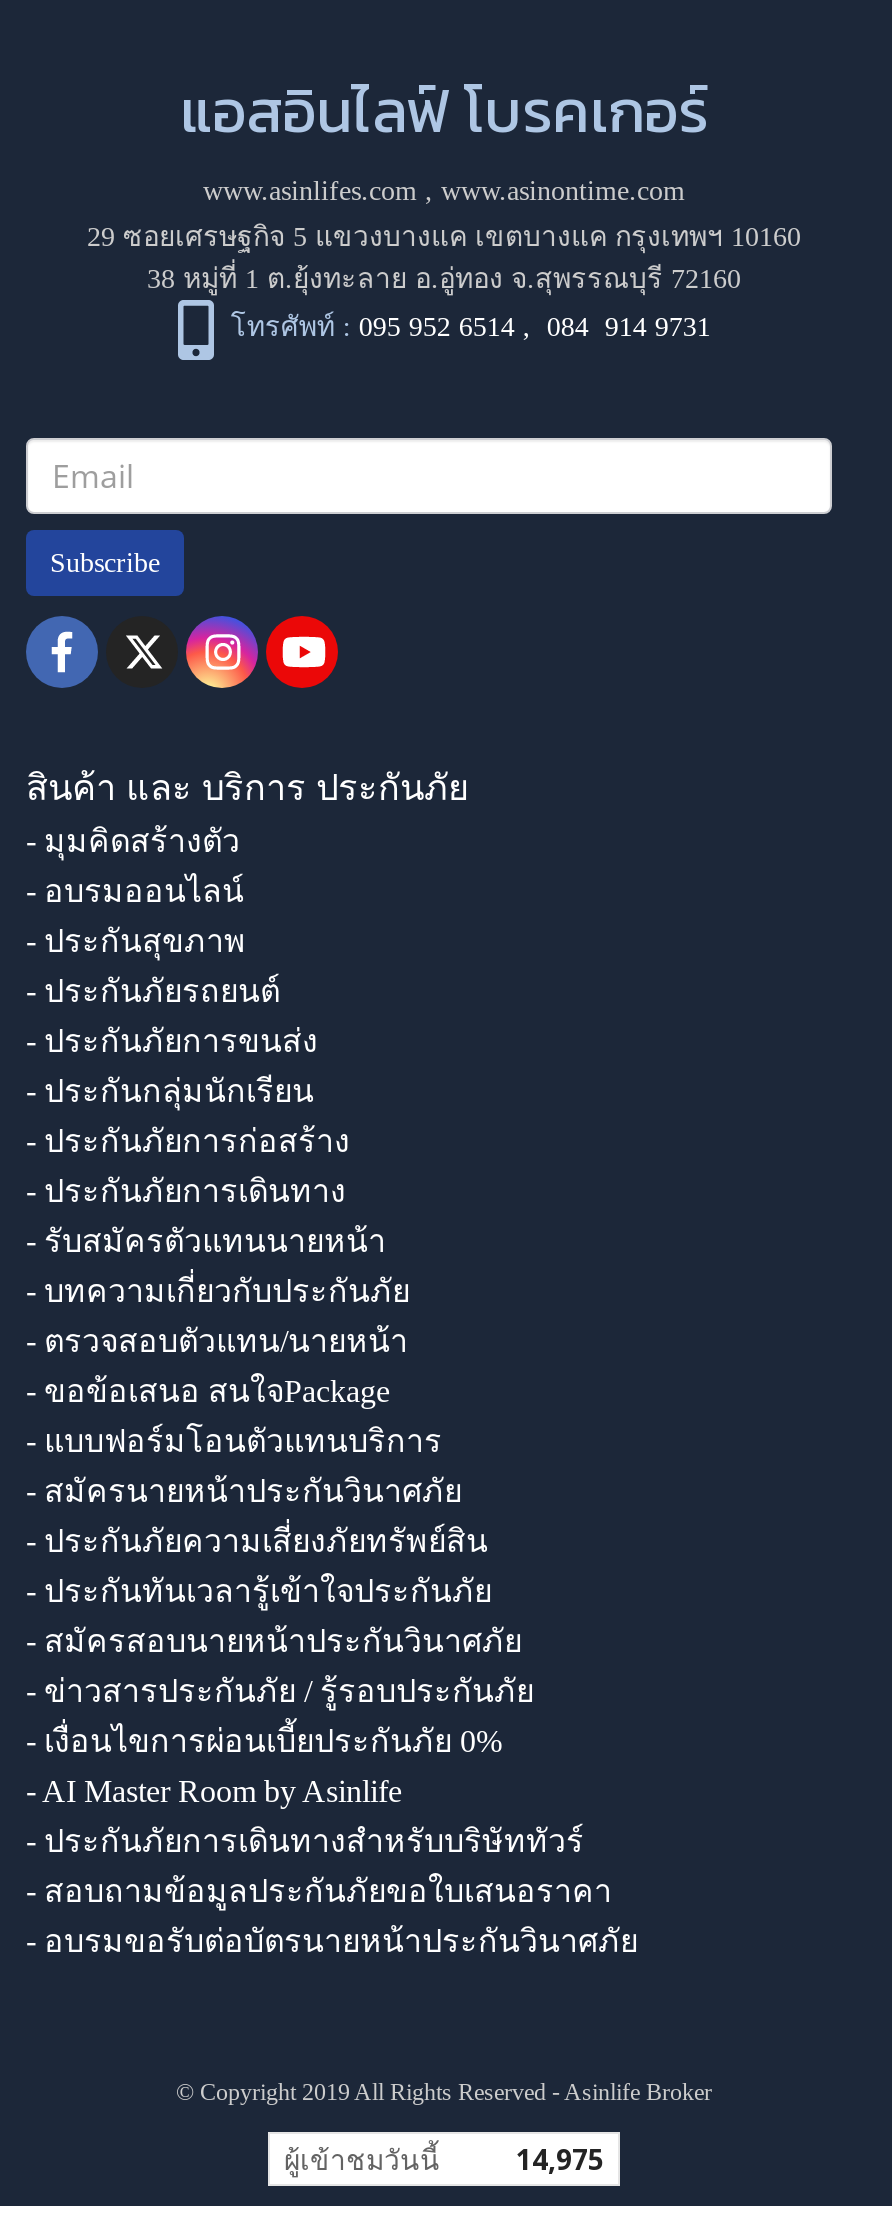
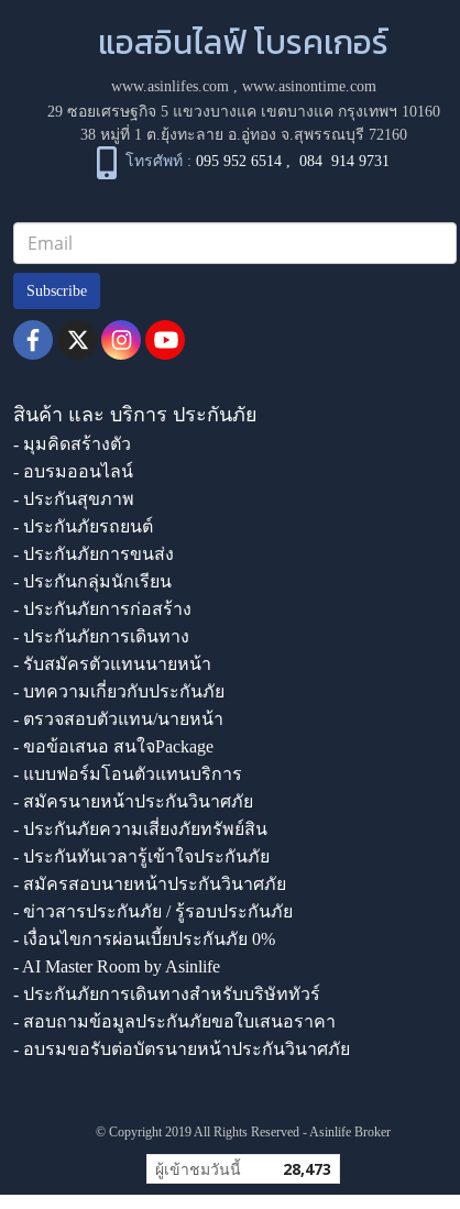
[284,2140,604,2178] ผู้เข้าชมวันนี้ 14,975 -> [155,1158,331,1179] ผู้เข้าชมวันนี้ 28,473

